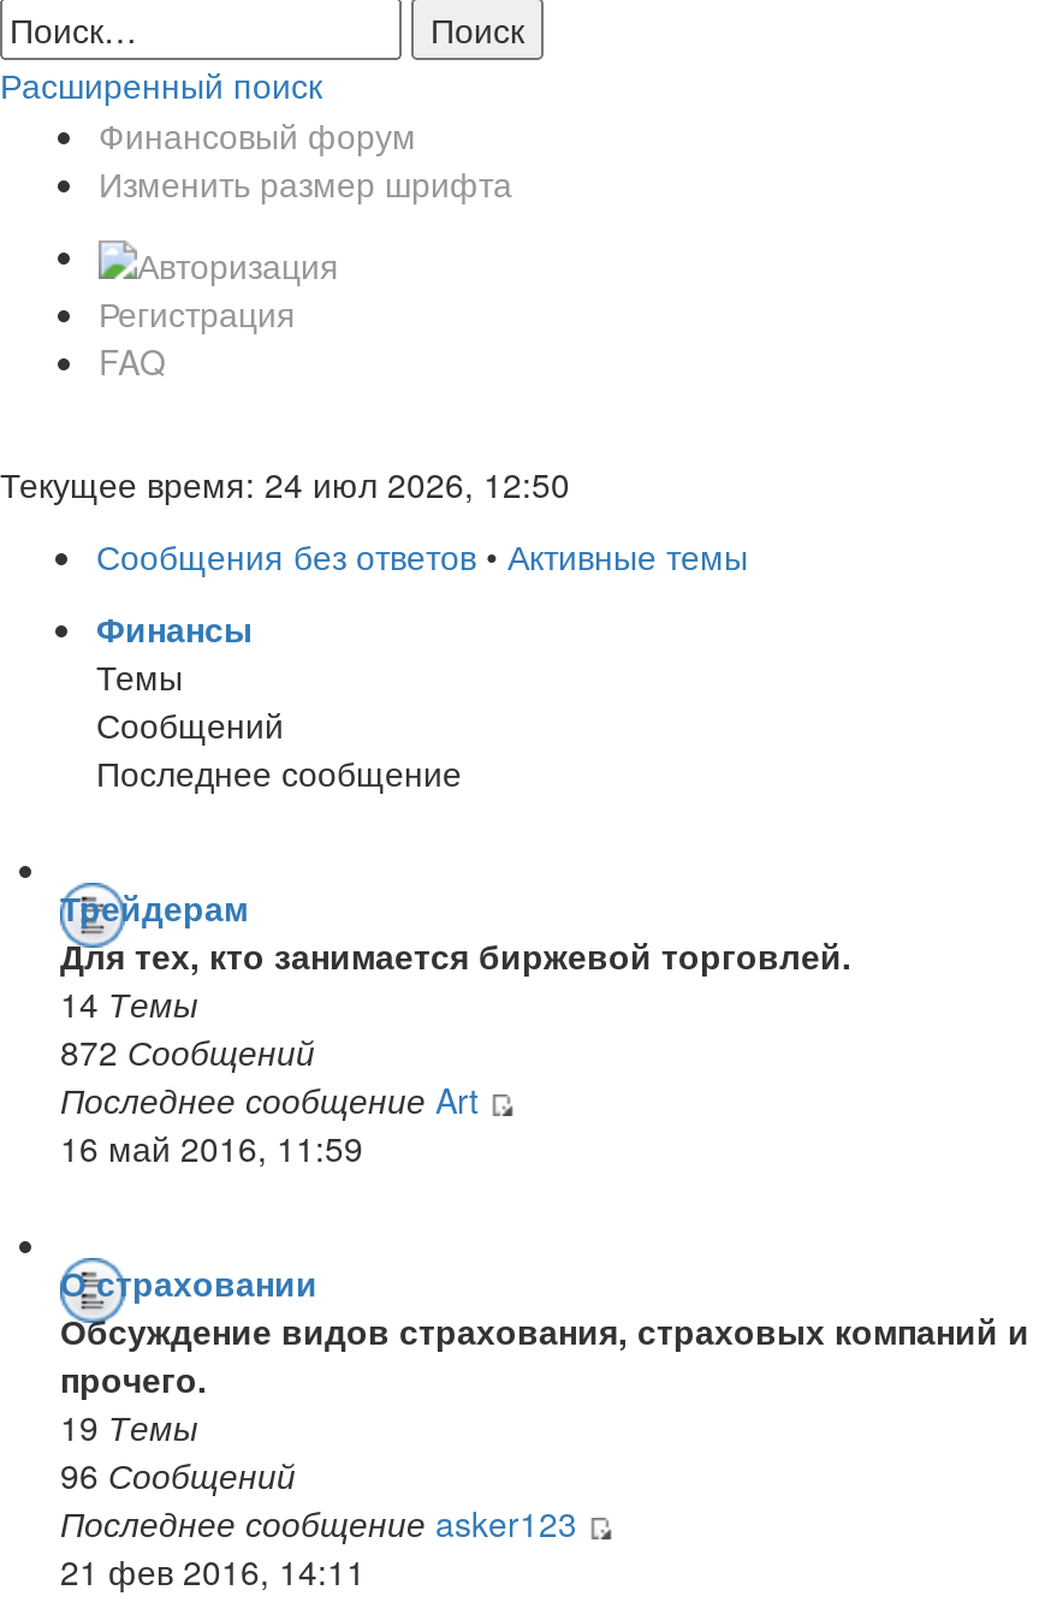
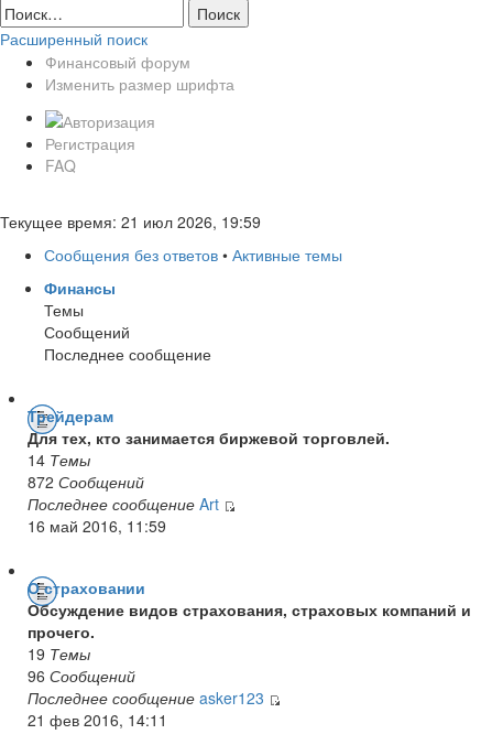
[0,459,570,507] Текущее время: 24 июл 2026, 12:50 -> [0,210,261,232] Текущее время: 21 июл 2026, 19:59

